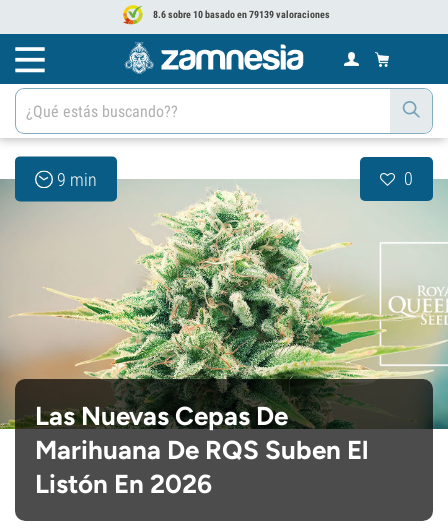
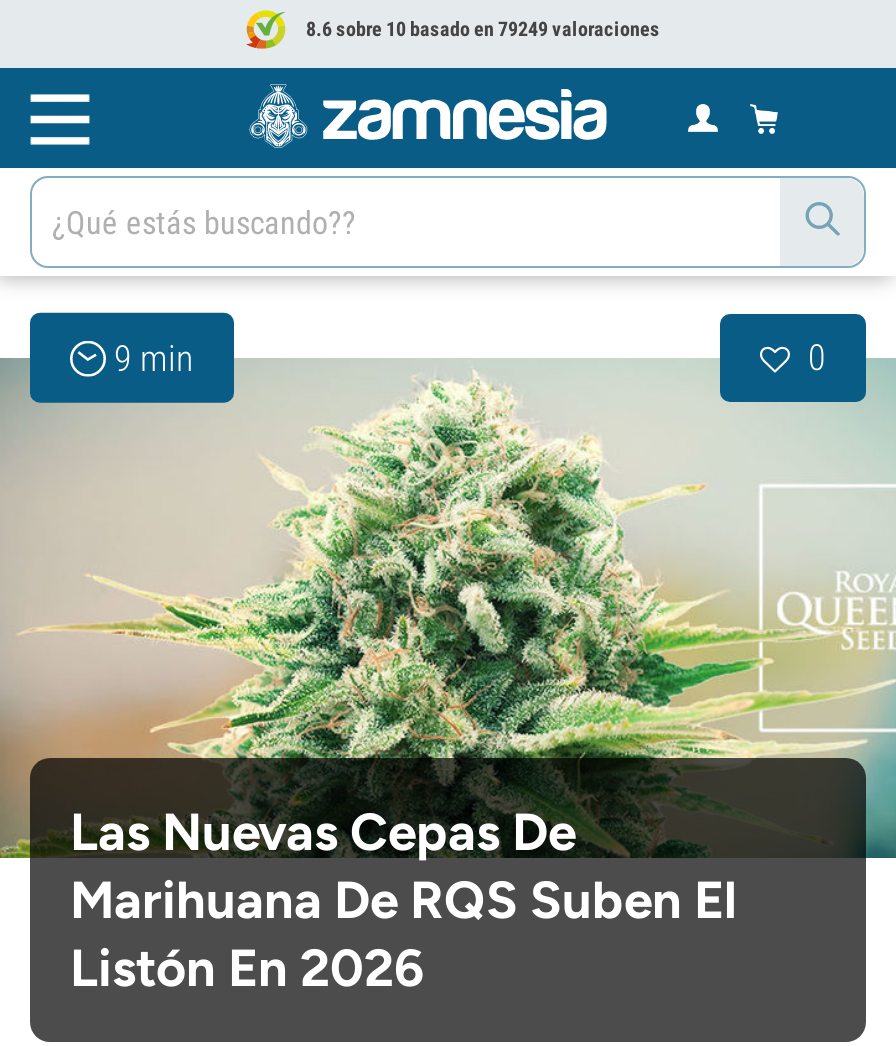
[151,9,330,20] 8.6 sobre 10 basado en 79139 valoraciones -> [302,18,660,40] 8.6 sobre 10 basado en 79249 valoraciones

